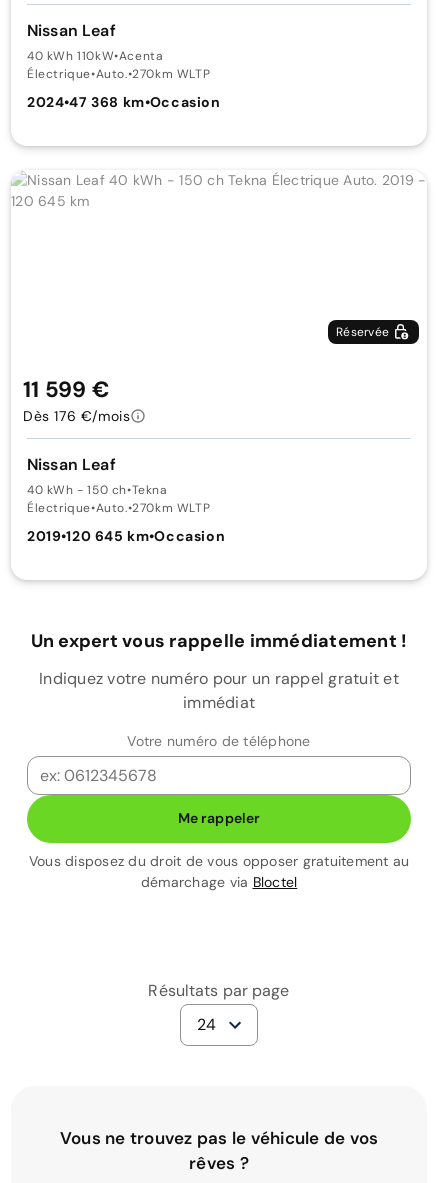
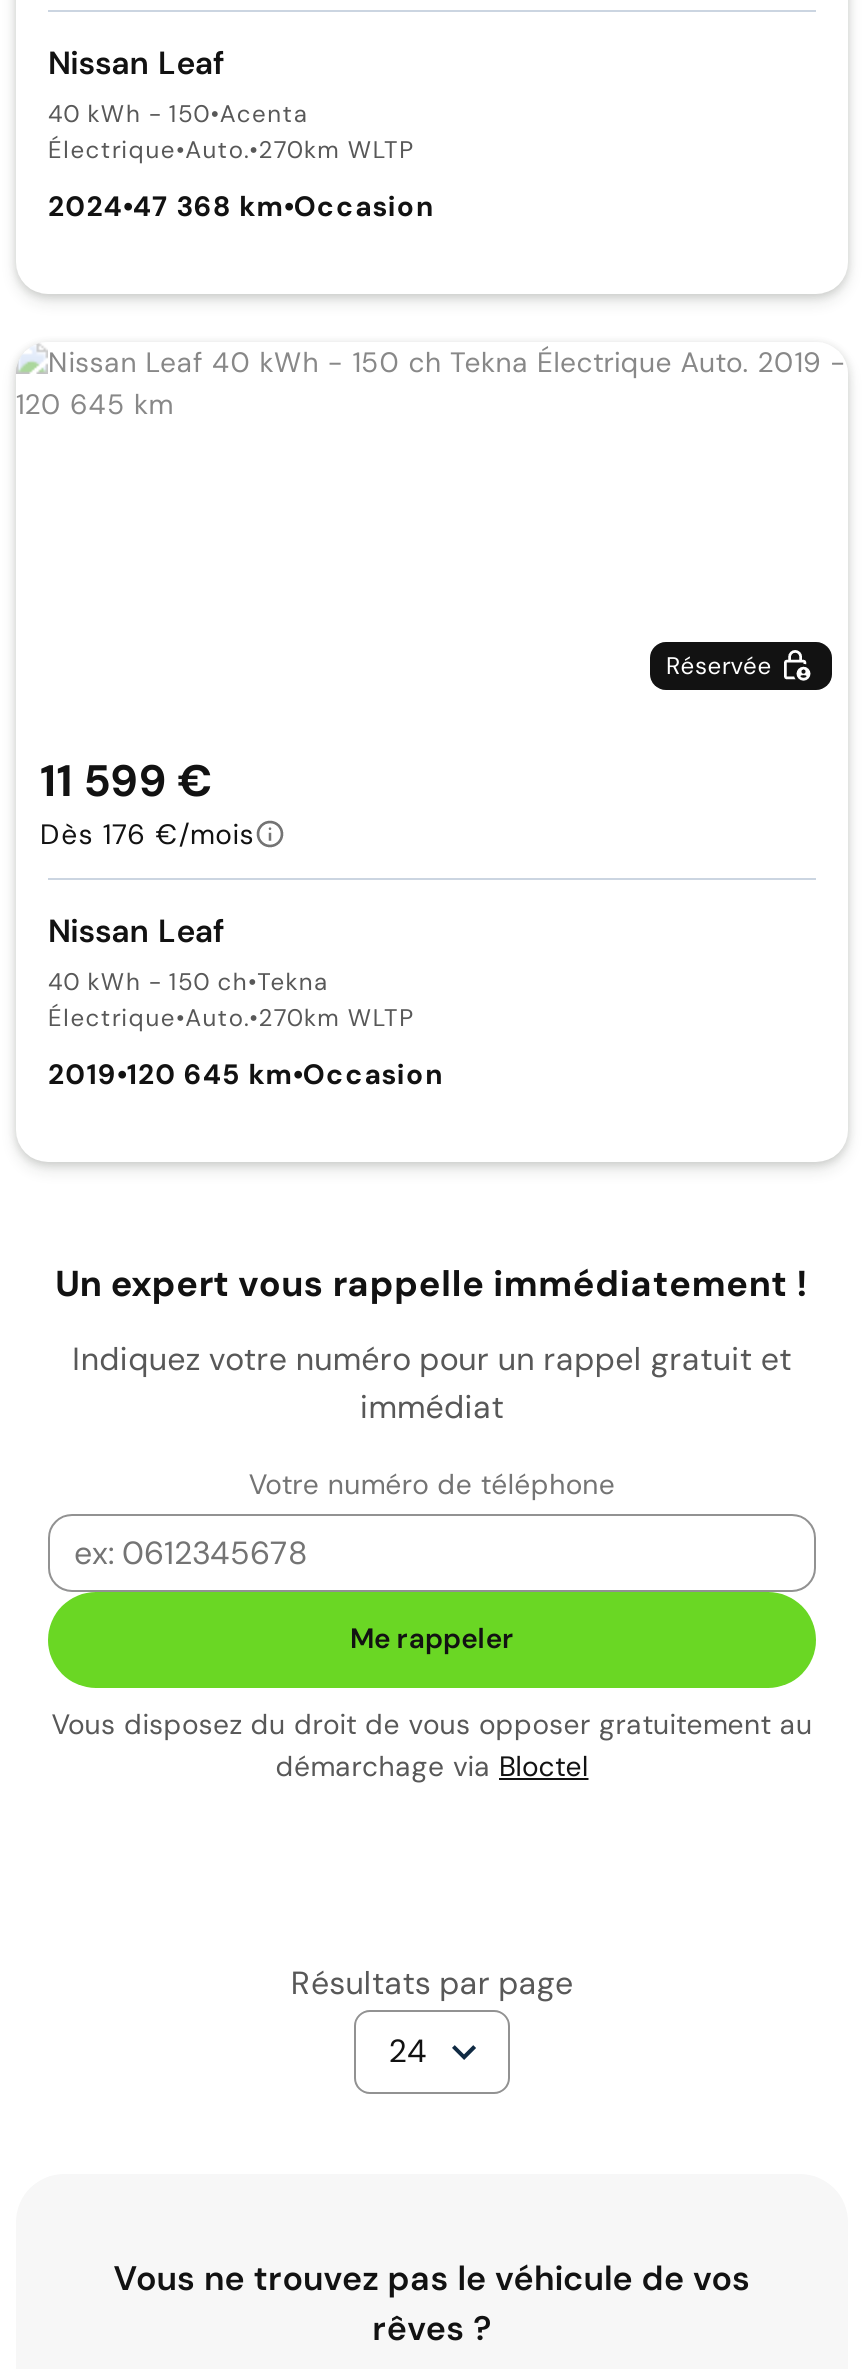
[27,48,163,64] 40 kWh 110kW•Acenta -> [48,98,309,130] 40 kWh - 150•Acenta

